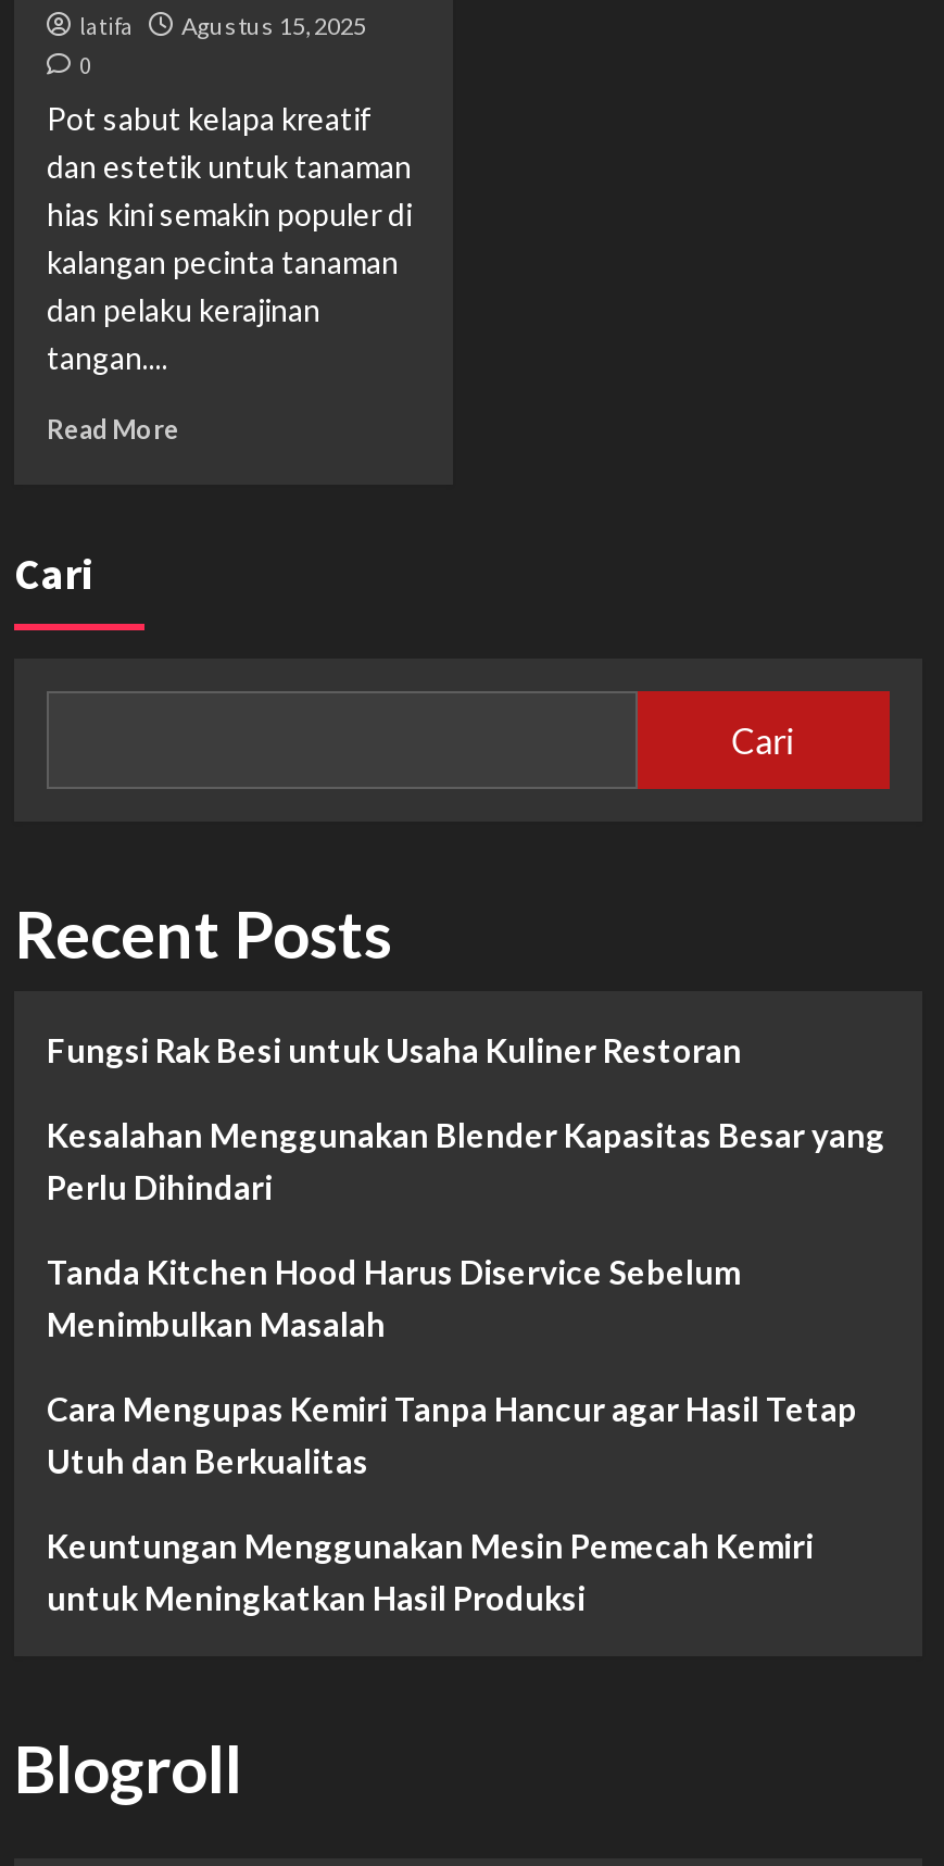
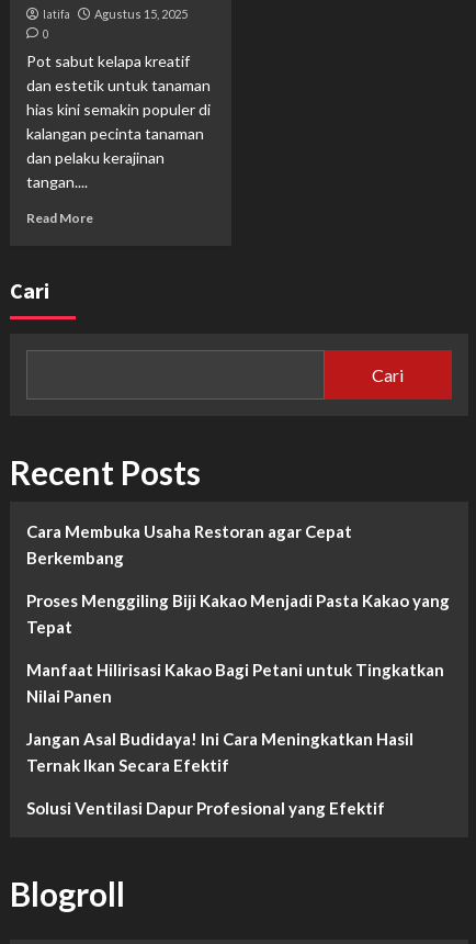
[47,1031,742,1070] Fungsi Rak Besi untuk Usaha Kuliner Restoran -> [26,522,352,568] Cara Membuka Usaha Restoran agar Cepat | Berkembang
[47,1115,885,1207] Kesalahan Menggunakan Blender Kapasitas Besar yang | Perlu Dihindari -> [26,591,450,637] Proses Menggiling Biji Kakao Menjadi Pasta Kakao yang | Tepat
[47,1252,740,1344] Tanda Kitchen Hood Harus Diservice Sebelum | Menimbulkan Masalah -> [26,660,444,706] Manfaat Hilirisasi Kakao Bagi Petani untuk Tingkatkan | Nilai Panen
[47,1389,857,1481] Cara Mengupas Kemiri Tanpa Hancur agar Hasil Tetap | Utuh dan Berkualitas -> [26,729,413,775] Jangan Asal Budidaya! Ini Cara Meningkatkan Hasil | Ternak Ikan Secara Efektif
[47,1526,814,1618] Keuntungan Menggunakan Mesin Pemecah Kemiri | untuk Meningkatkan Hasil Produksi -> [26,798,385,818] Solusi Ventilasi Dapur Profesional yang Efektif

